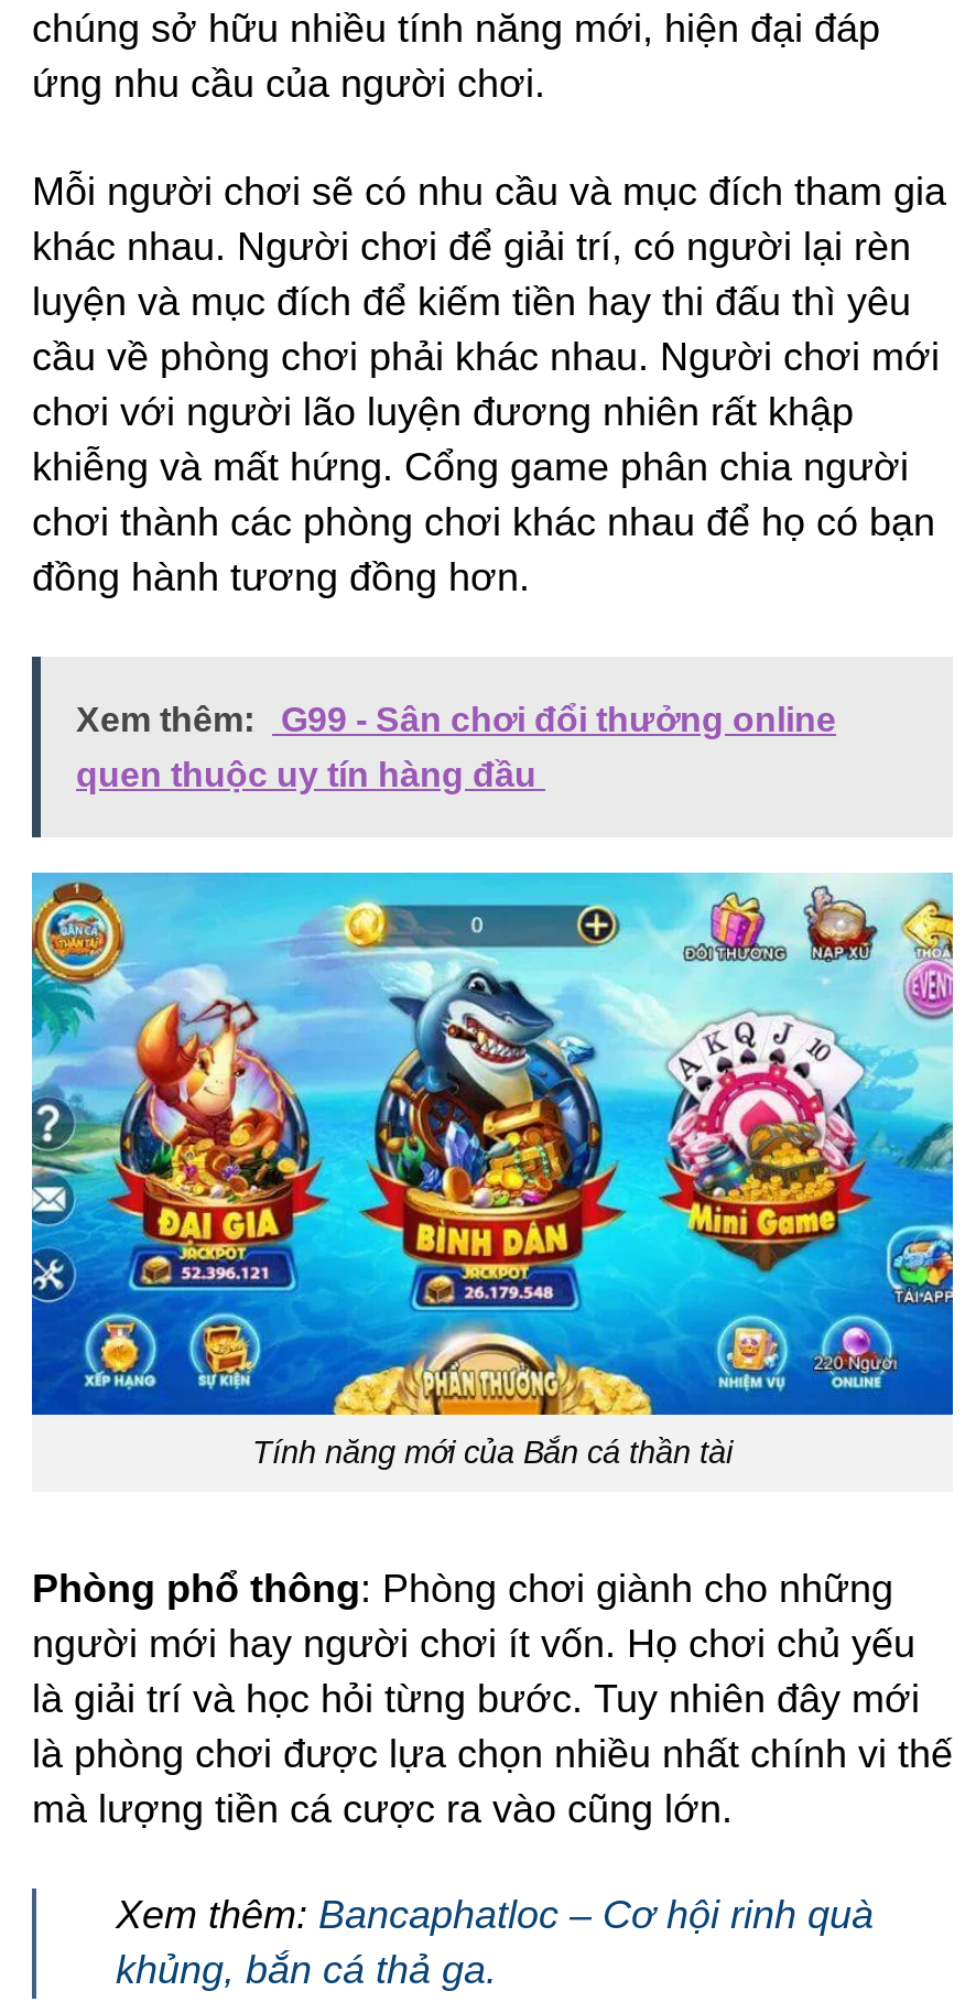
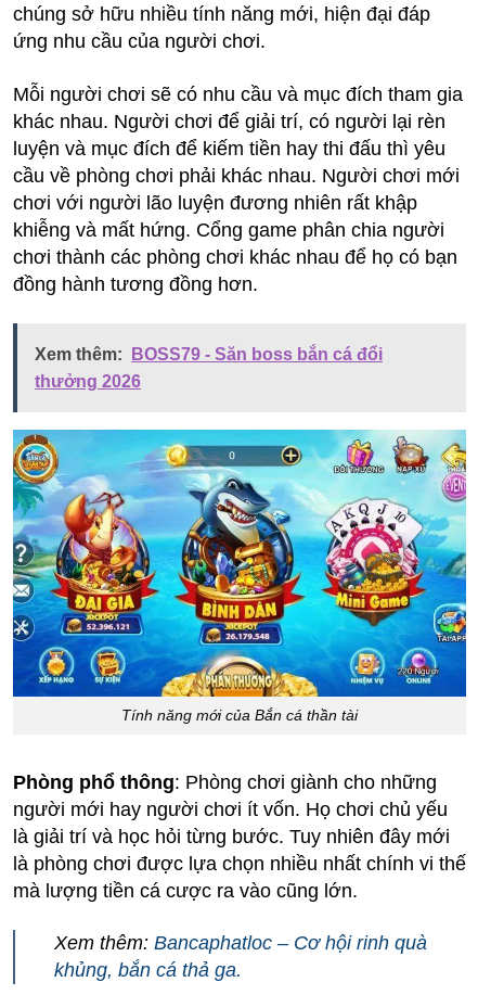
[76,701,836,738] Xem thêm: G99 - Sân chơi đổi thưởng online -> [35,345,383,363] Xem thêm: BOSS79 - Săn boss bắn cá đổi
[76,756,545,793] quen thuộc uy tín hàng đầu -> [35,372,141,391] thưởng 2026

